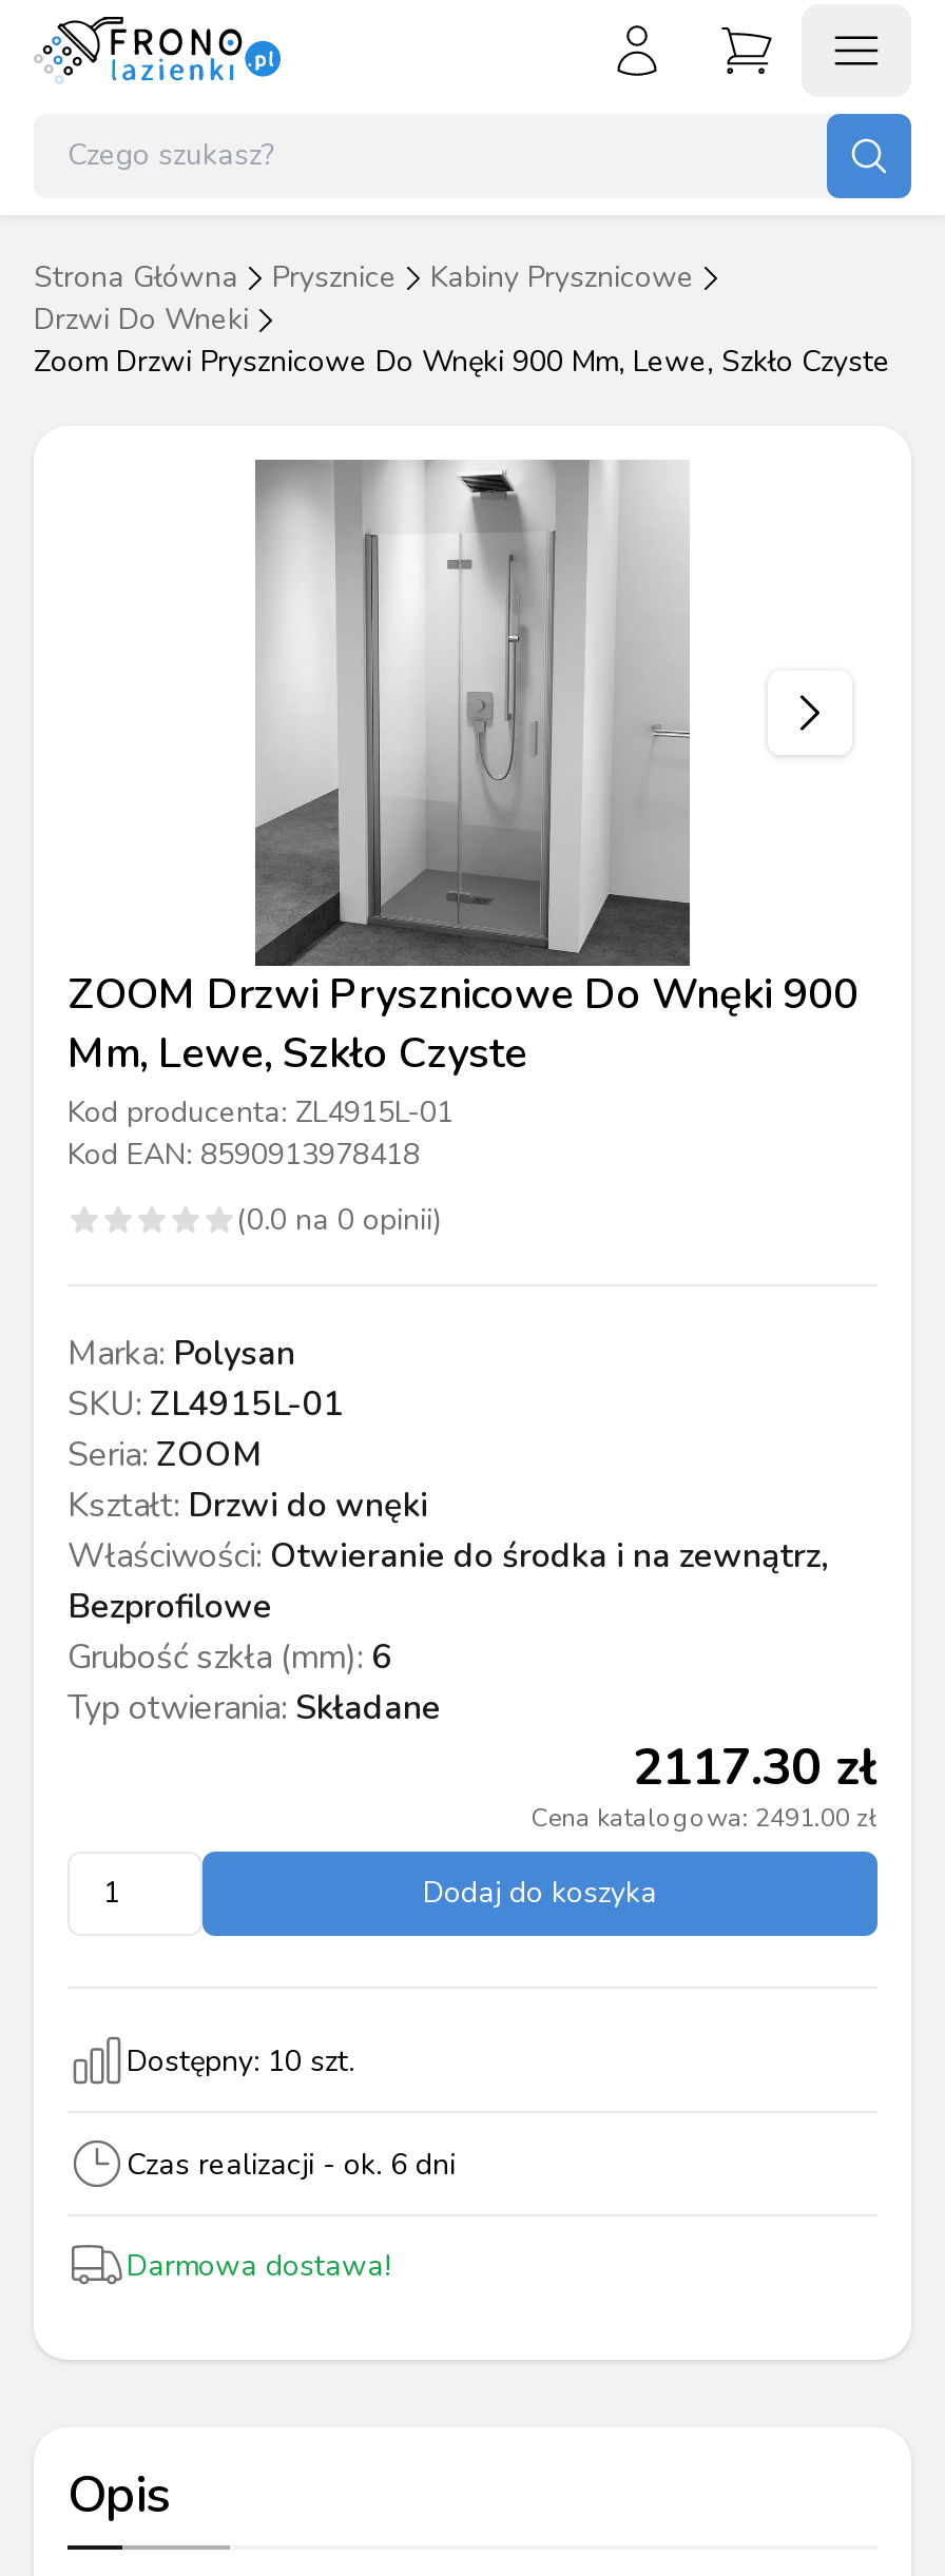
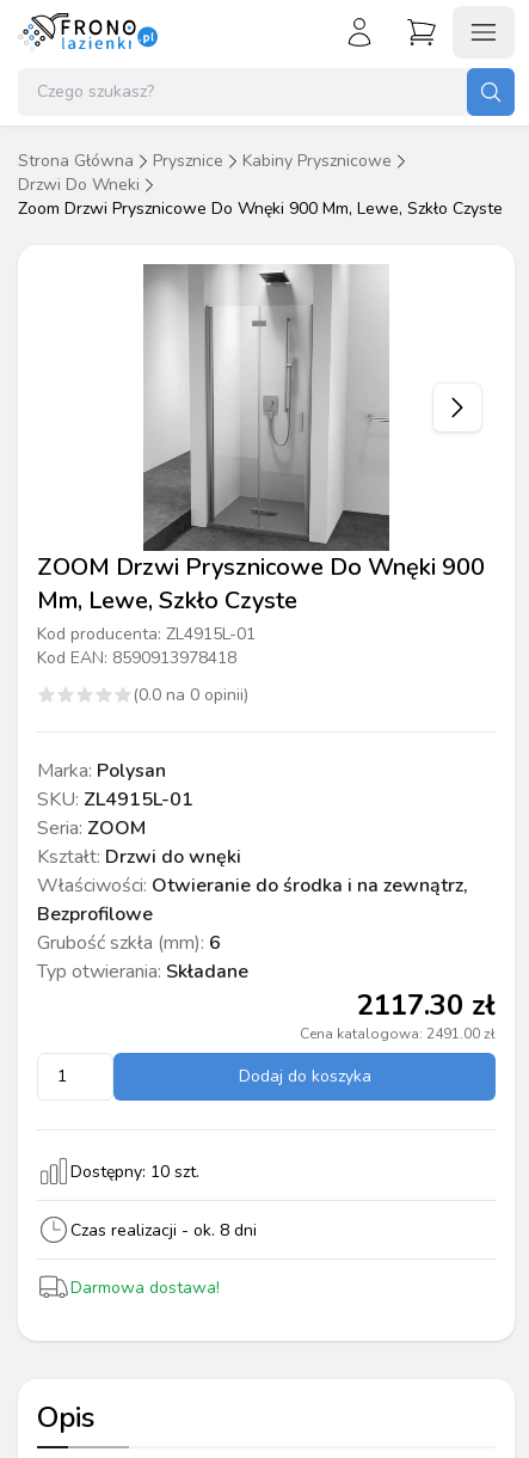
[127,2145,456,2185] Czas realizacji - ok. 6 dni -> [70,1219,257,1242] Czas realizacji - ok. 8 dni

